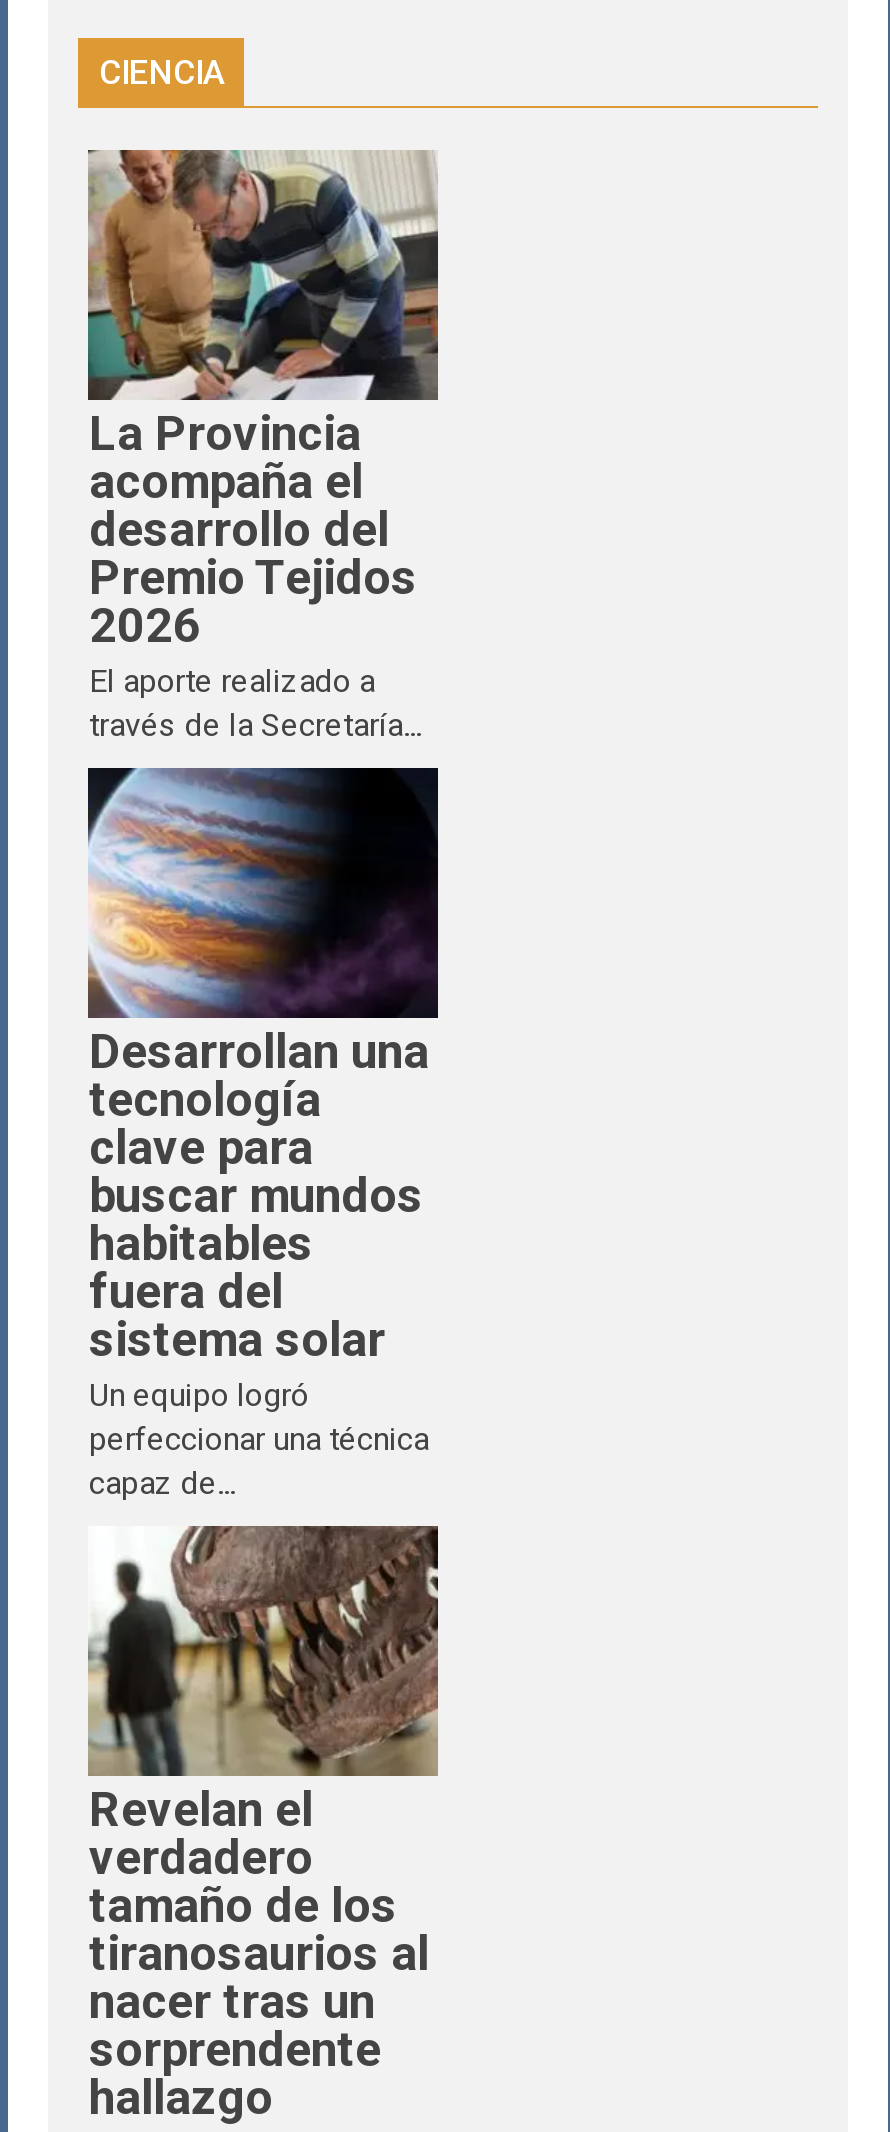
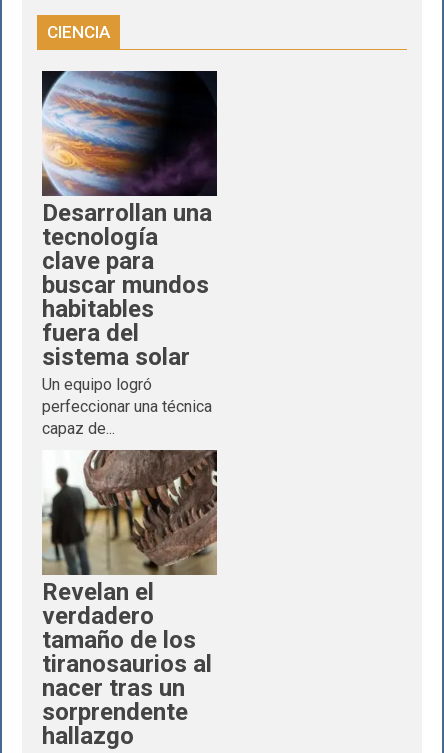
[86,148,440,744] [image] | La Provincia | acompaña el | desarrollo del | Premio Tejidos | 2026 | El aporte realizado a | través de la Secretaría... -> none

